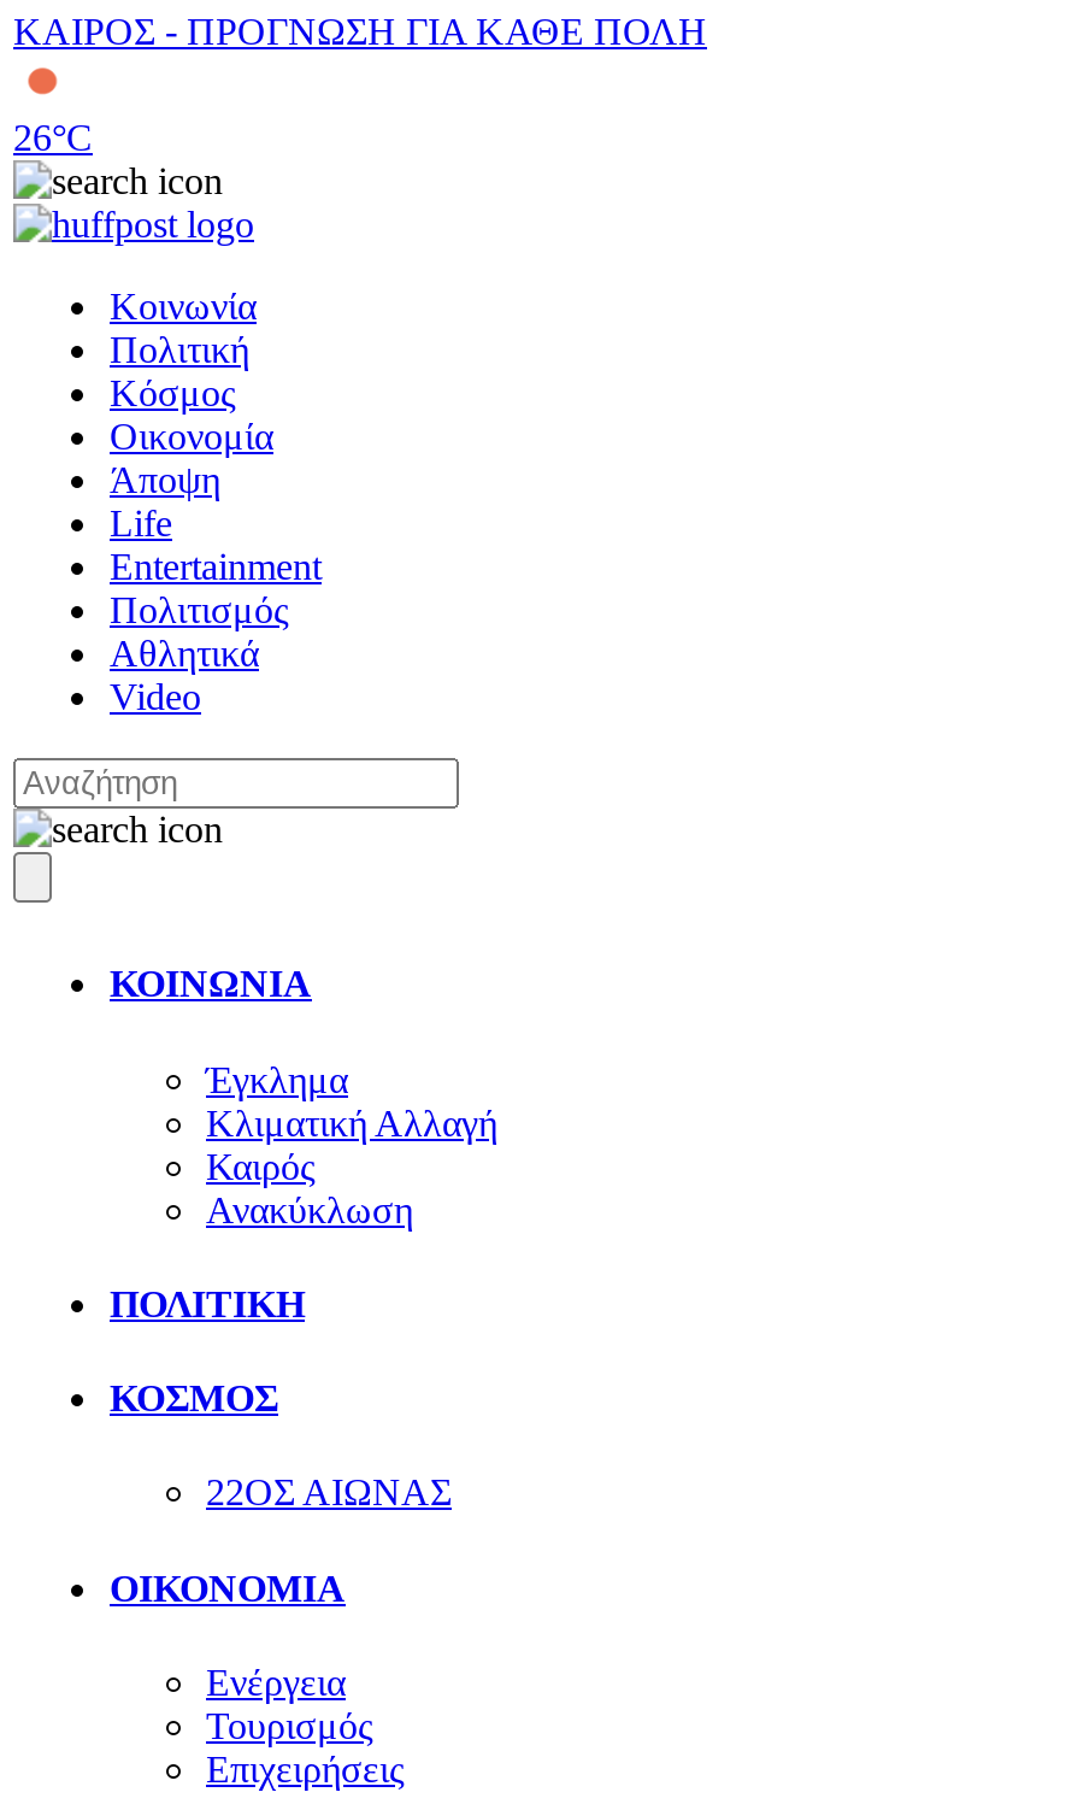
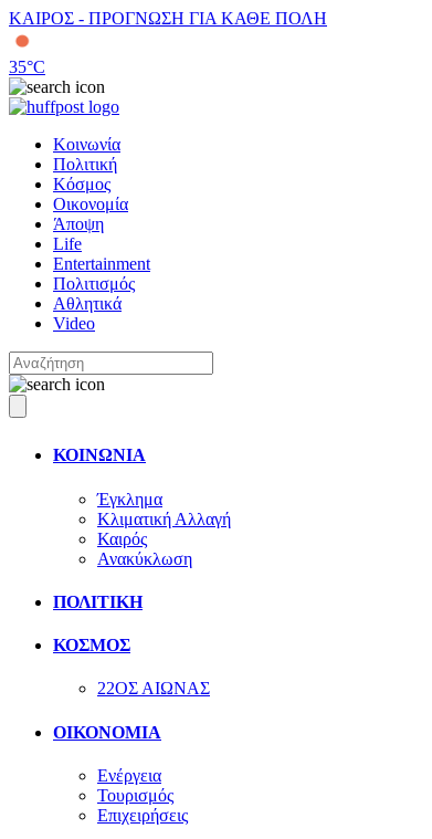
[13,117,93,158] 26°C -> [9,57,45,76] 35°C

